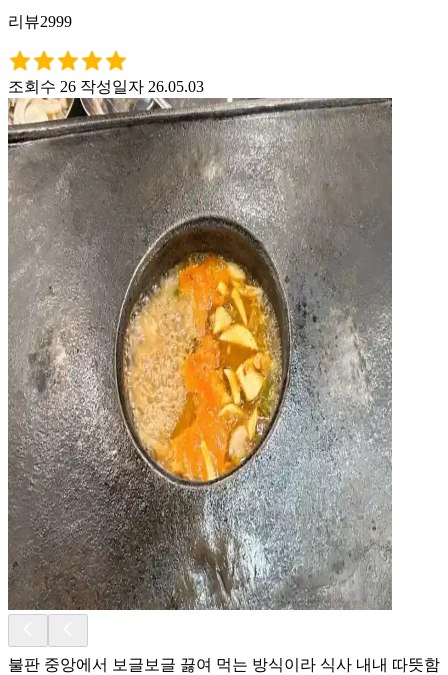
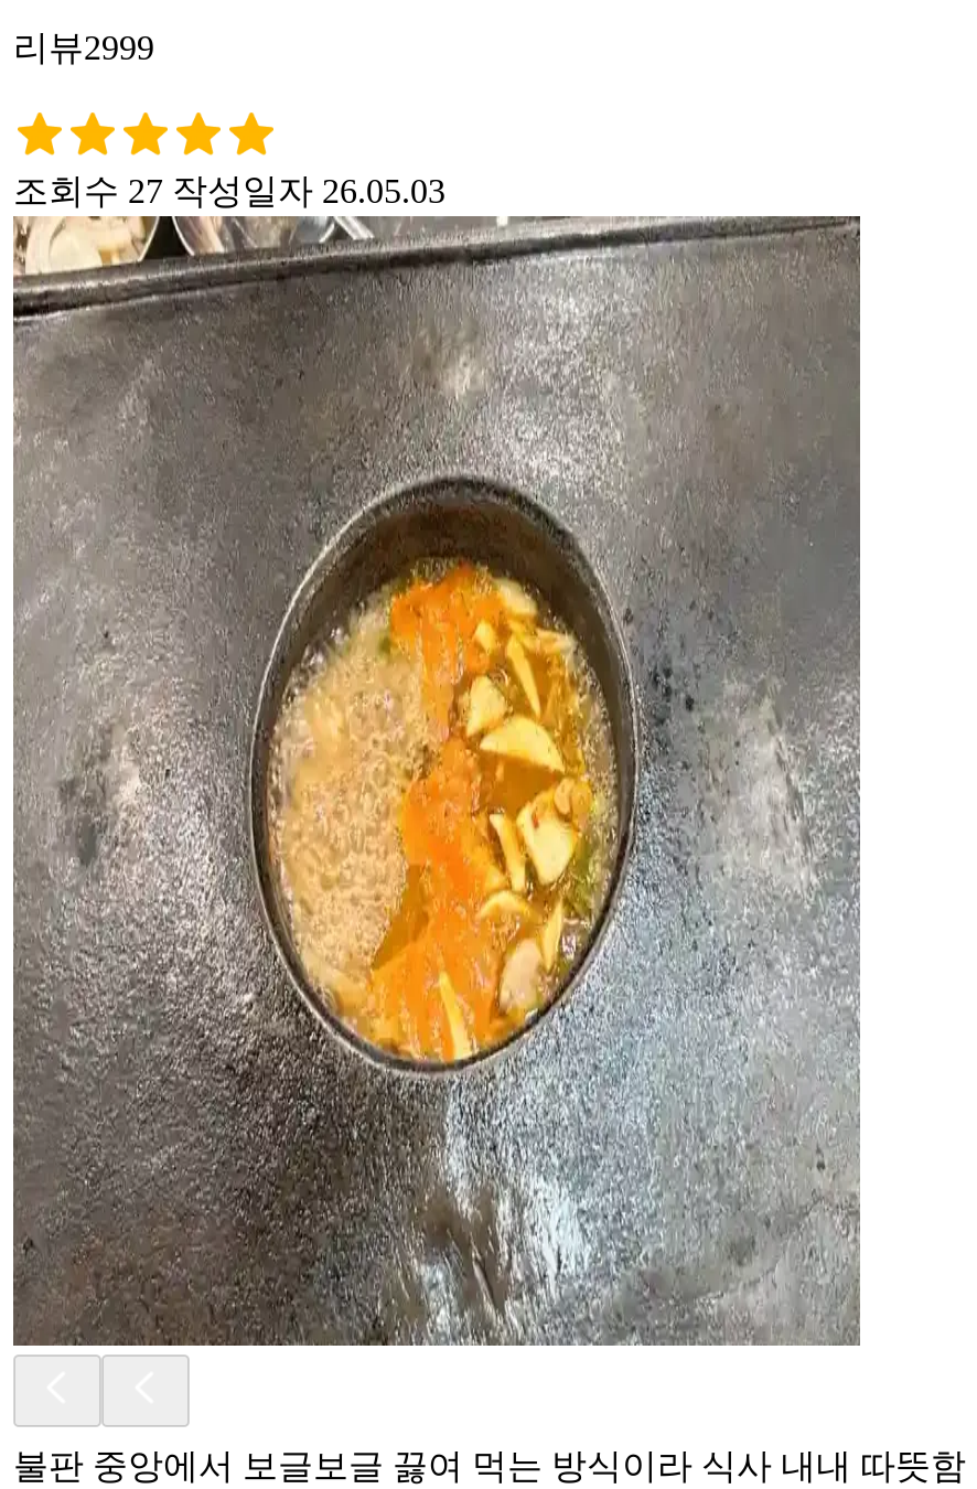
[8,78,204,95] 조회수 26 작성일자 26.05.03 -> [13,172,445,209] 조회수 27 작성일자 26.05.03

